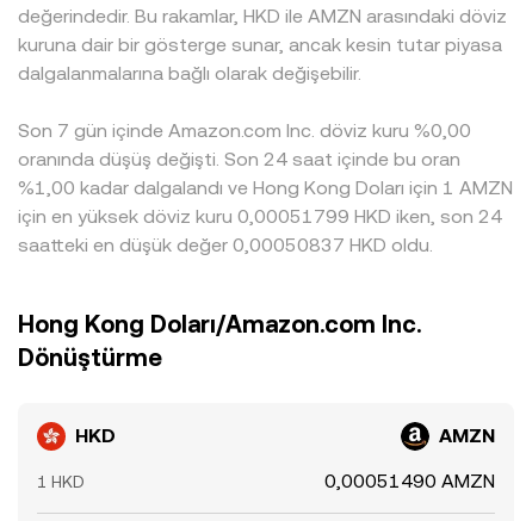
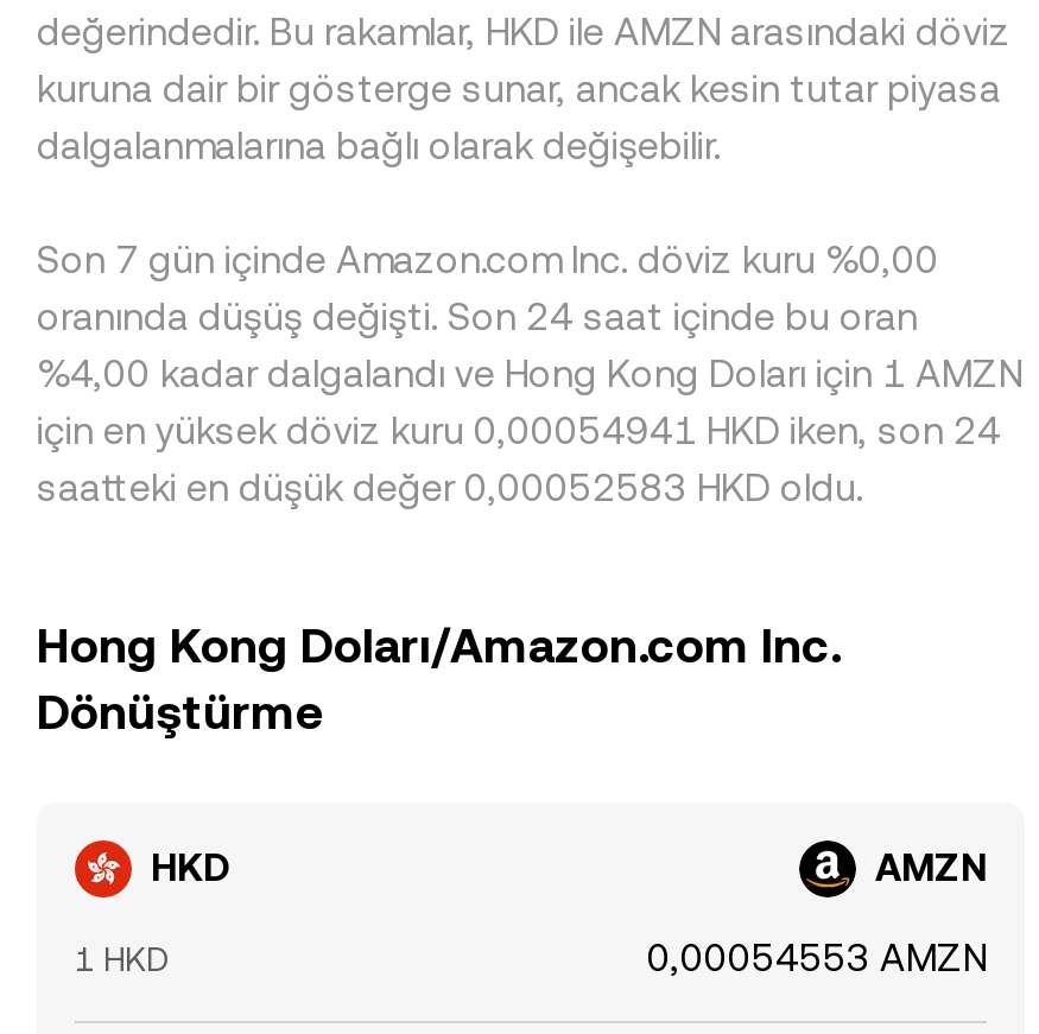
[18,176,513,199] %1,00 kadar dalgalandı ve Hong Kong Doları için 1 AMZN -> [37,351,1022,397] %4,00 kadar dalgalandı ve Hong Kong Doları için 1 AMZN
[18,205,502,228] için en yüksek döviz kuru 0,00051799 HKD iken, son 24 -> [37,408,1001,453] için en yüksek döviz kuru 0,00054941 HKD iken, son 24
[18,234,433,256] saatteki en düşük değer 0,00050837 HKD oldu. -> [37,465,863,510] saatteki en düşük değer 0,00052583 HKD oldu.
[324,470,495,492] 0,00051490 AMZN -> [647,935,987,981] 0,00054553 AMZN

